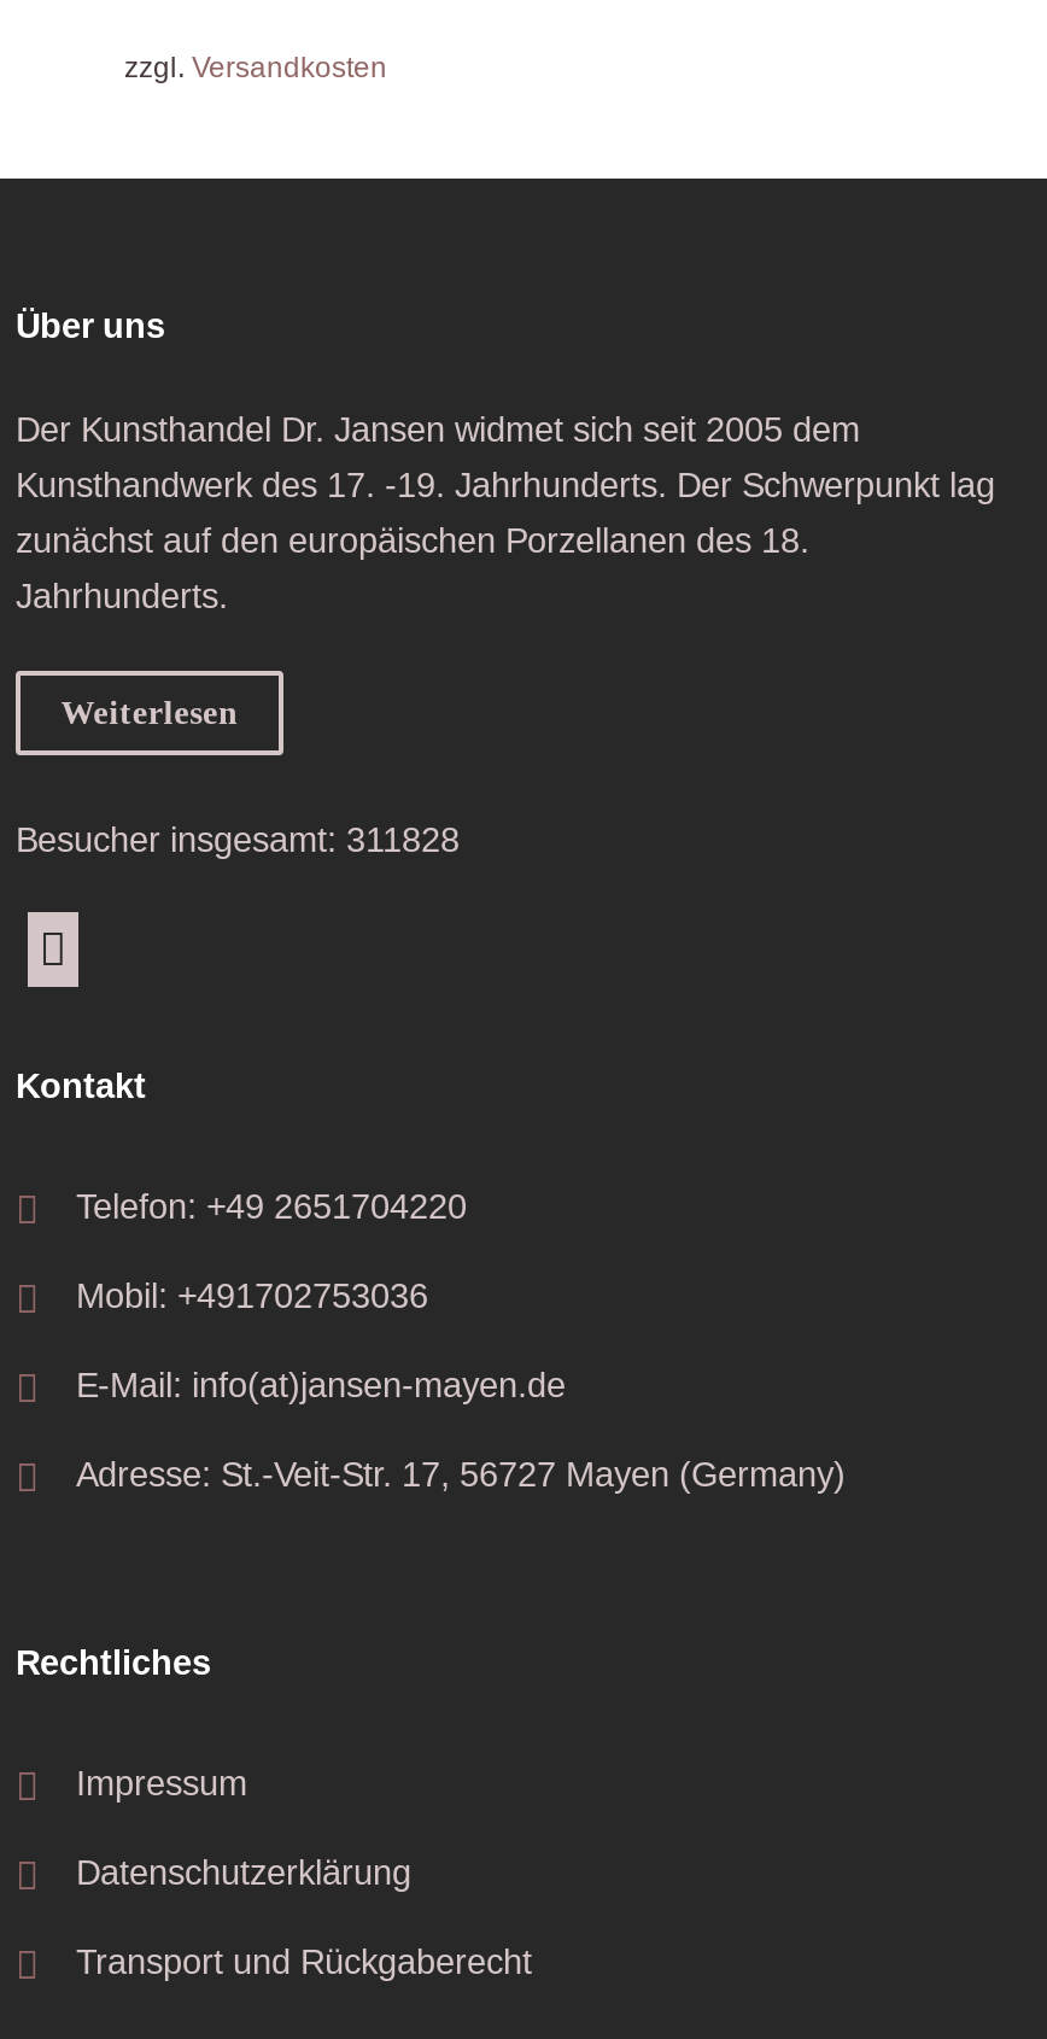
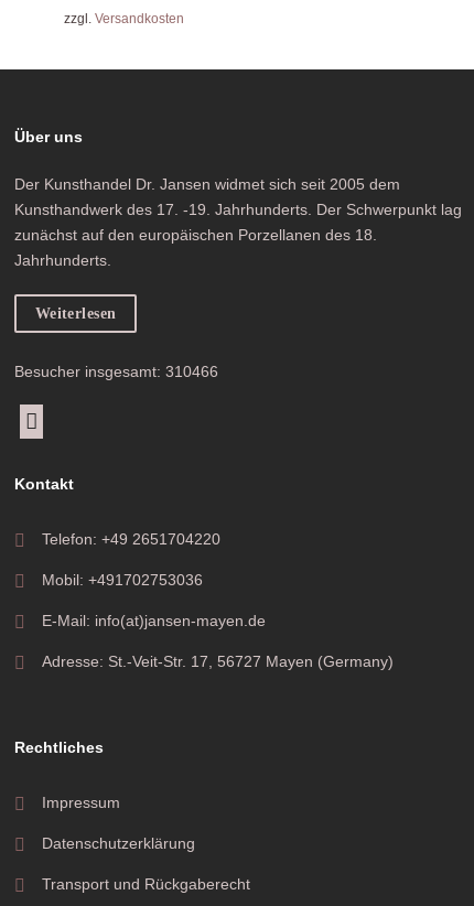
[16,820,460,859] Besucher insgesamt: 311828 -> [14,363,218,380] Besucher insgesamt: 310466

